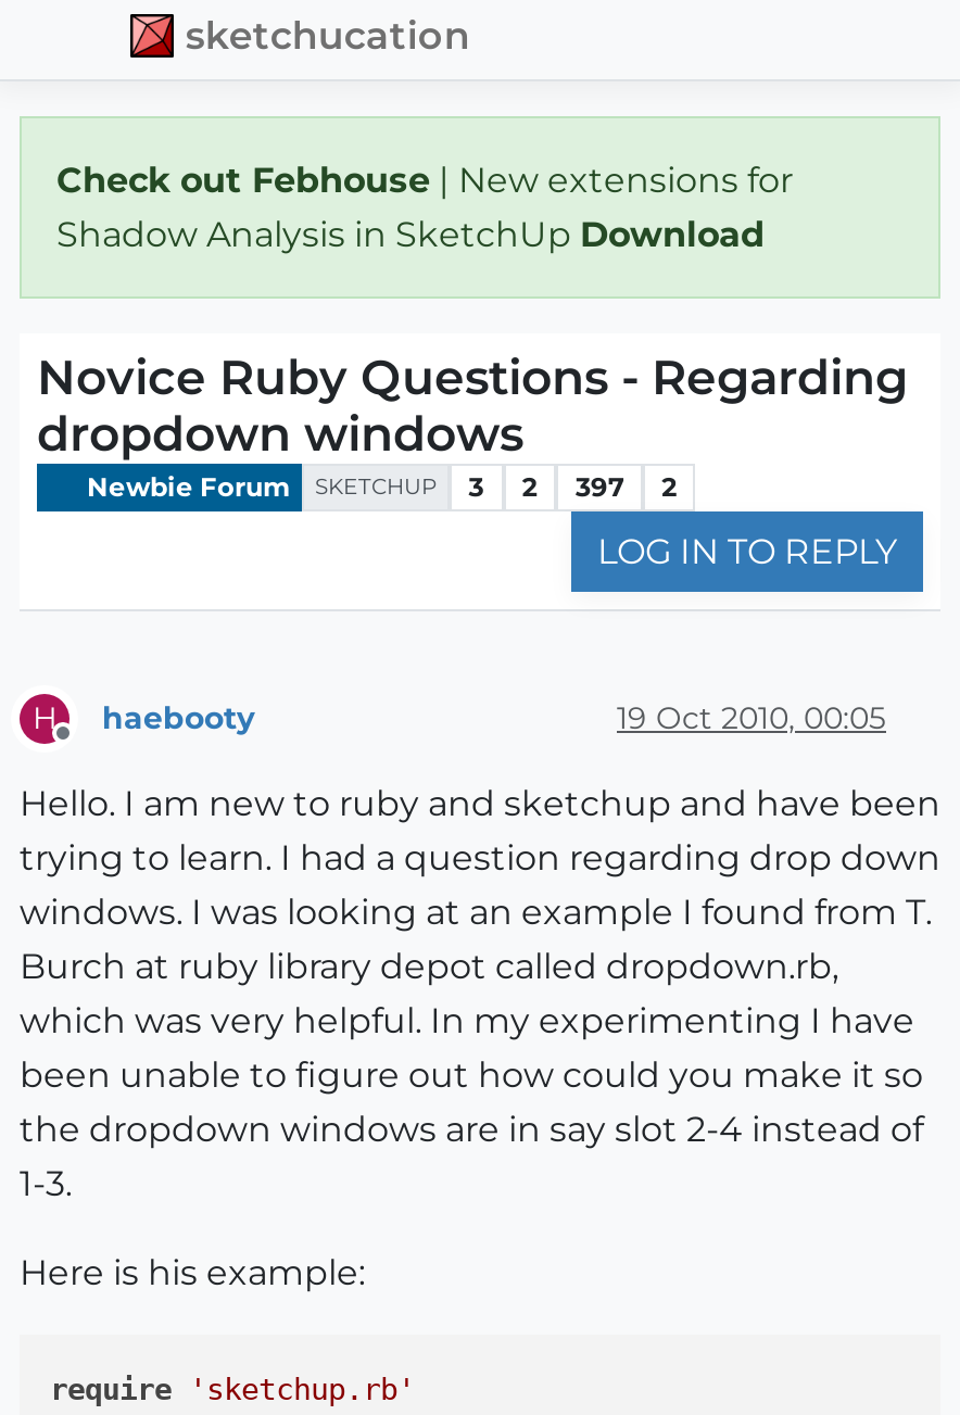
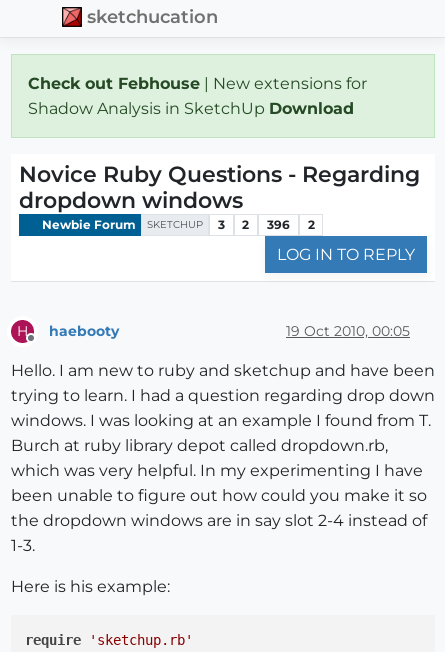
[80,470,677,503] Newbie Forum SKETCHUP 3 2 397 2 -> [39,217,315,232] Newbie Forum SKETCHUP 3 2 396 2

